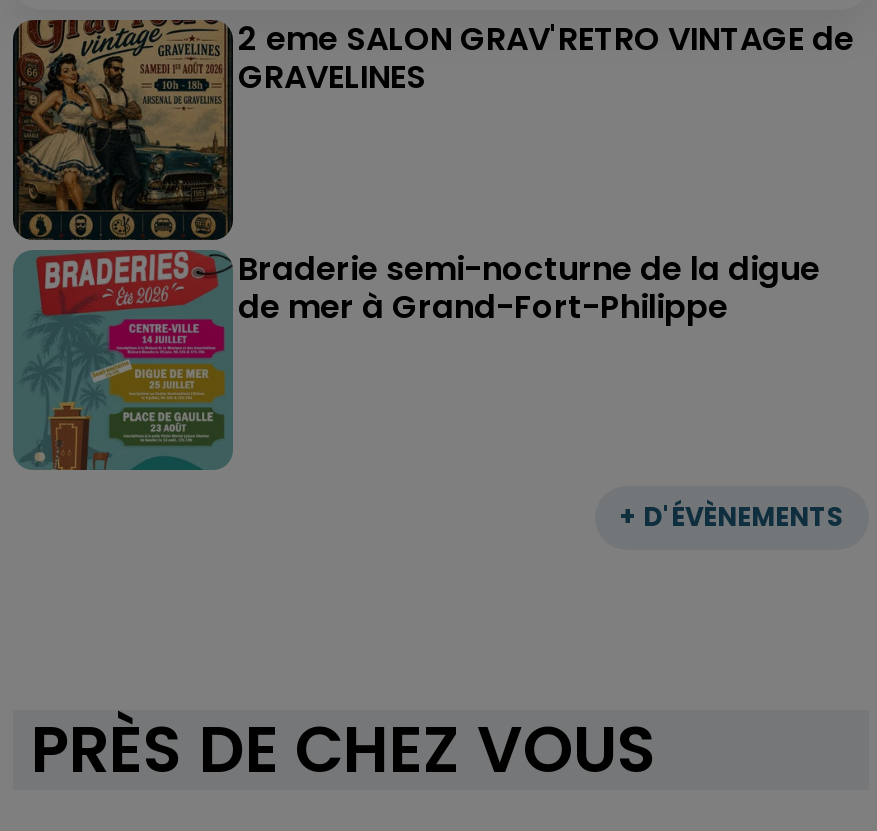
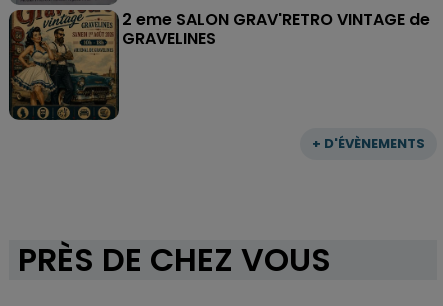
[15,246,820,472] [image] | Braderie semi-nocturne de la digue | de mer à Grand-Fort-Philippe -> none

